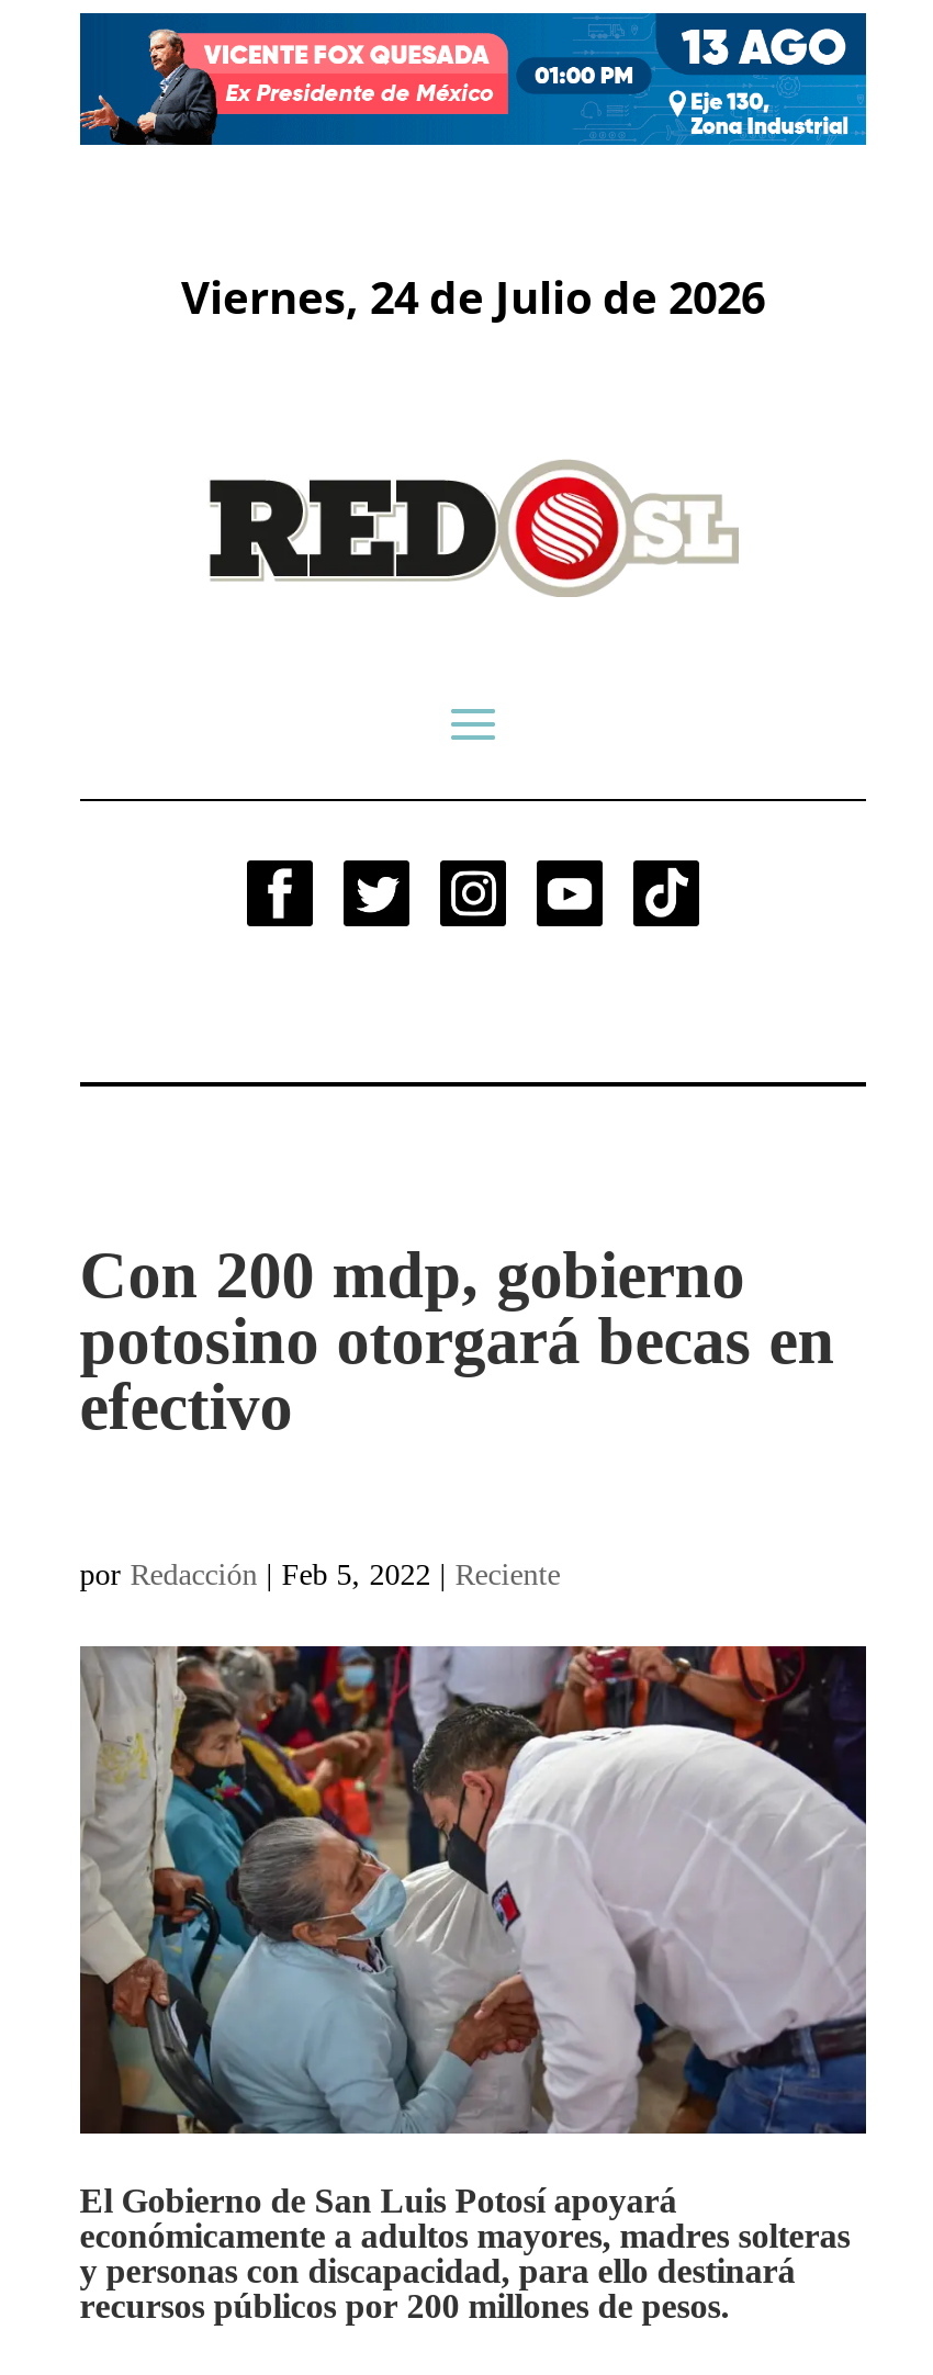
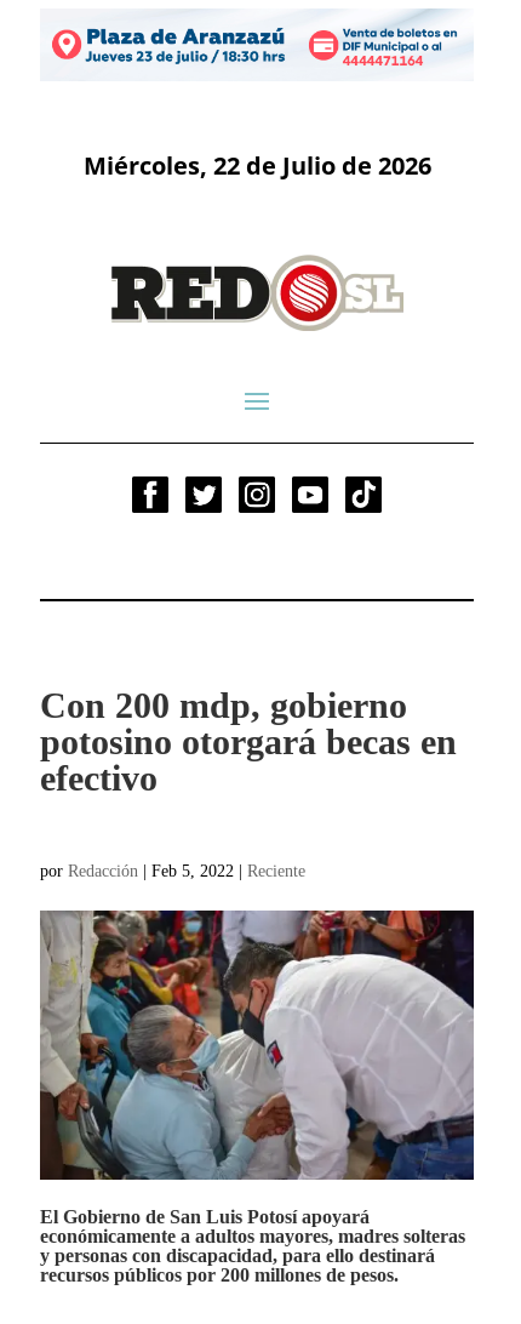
[78,11,868,147] [image] -> [40,8,474,81] [image]
[181,267,765,326] Viernes, 24 de Julio de 2026 -> [83,149,431,182] Miércoles, 22 de Julio de 2026

